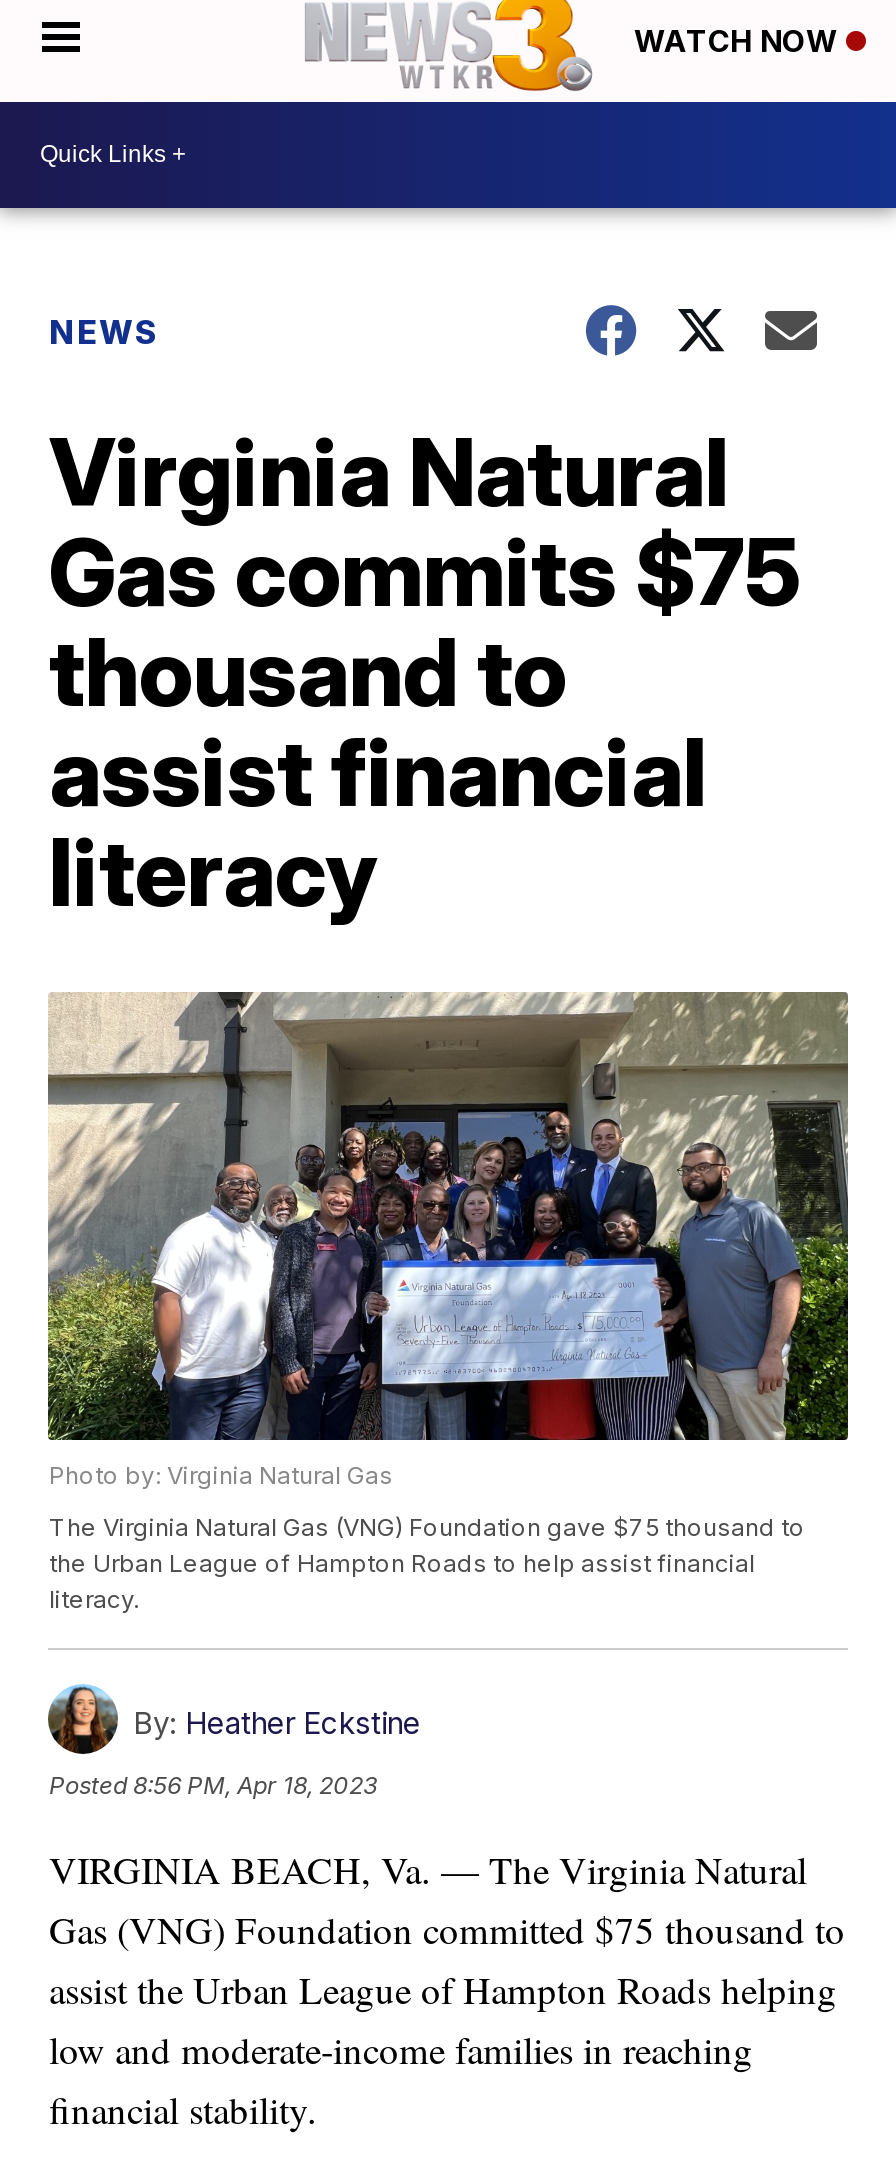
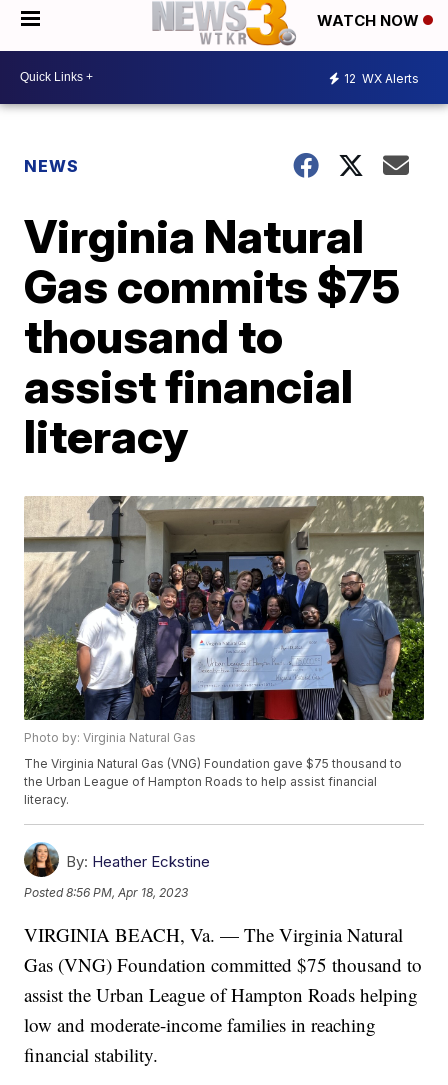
none -> [344,71,419,86] 12 WX Alerts

